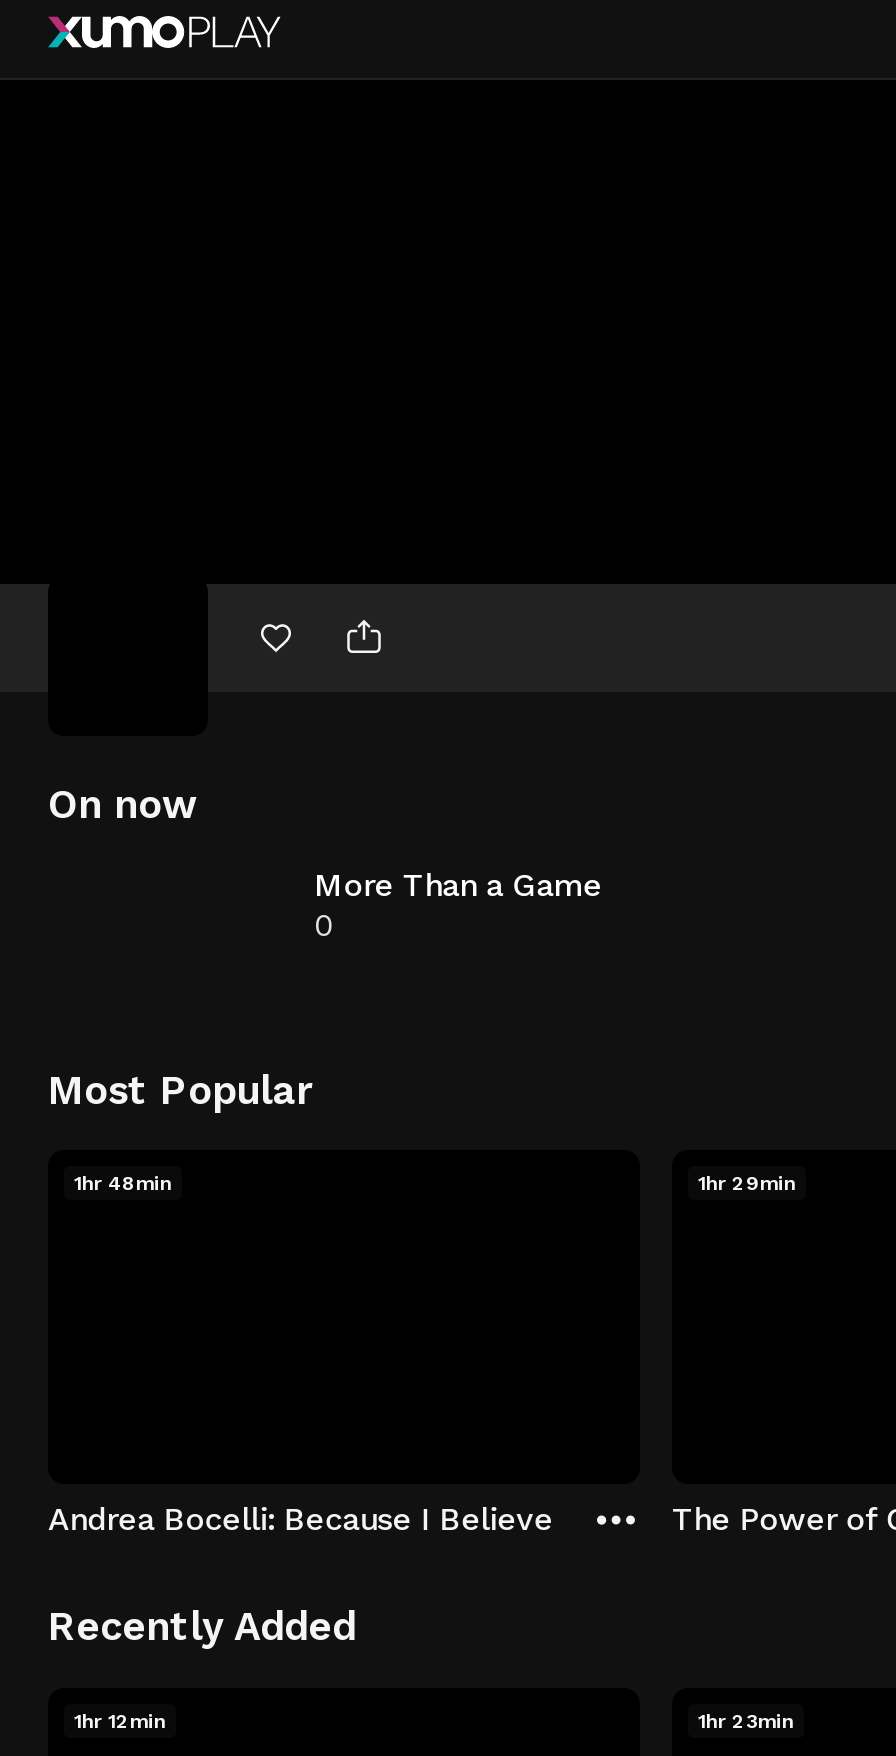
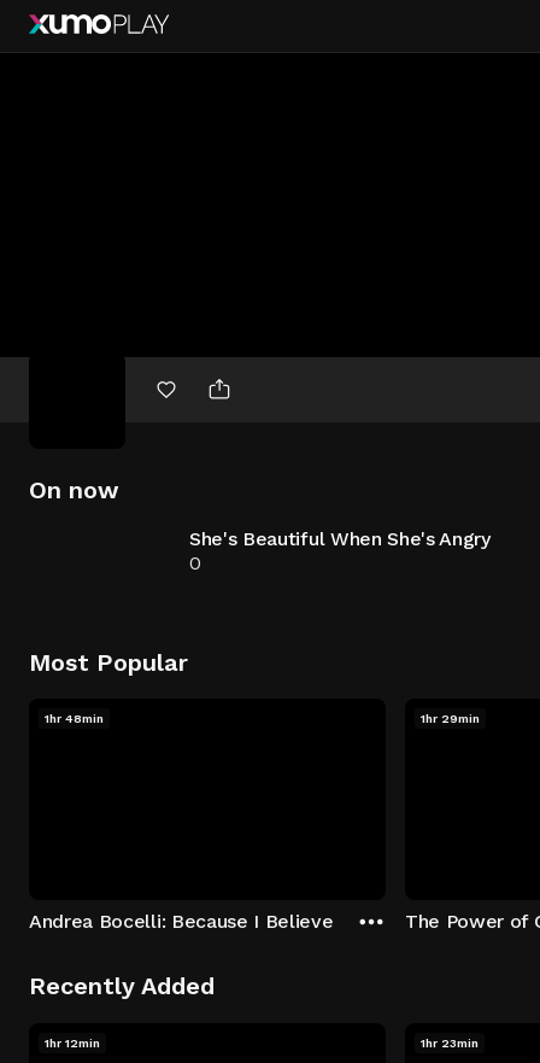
[314,866,602,904] More Than a Game -> [189,527,490,550] She's Beautiful When She's Angry

